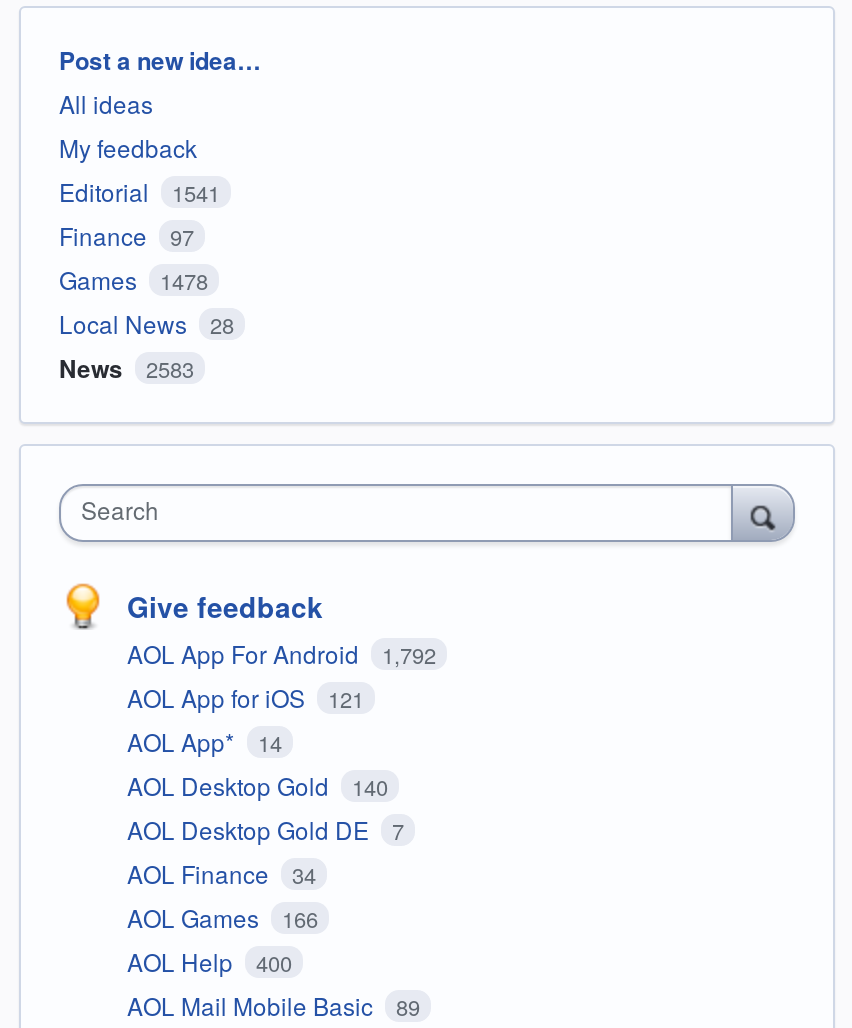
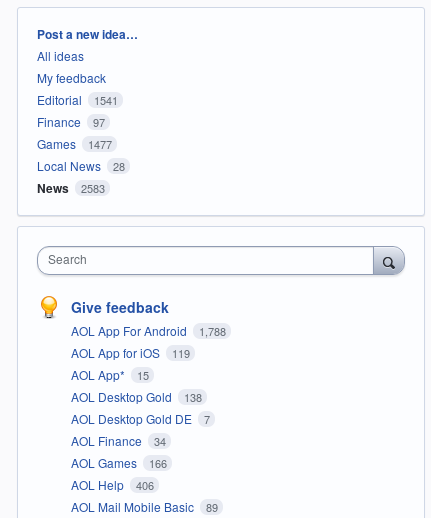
[59,263,208,297] Games 1478 -> [37,135,111,152] Games 1477
[127,637,436,671] AOL App For Android 1,792 -> [71,322,225,339] AOL App For Android 1,788
[127,681,364,715] AOL App for iOS 121 -> [71,344,189,361] AOL App for iOS 119
[127,725,282,759] AOL App* 14 -> [71,366,148,383] AOL App* 15
[127,769,388,803] AOL Desktop Gold 140 -> [71,388,201,405] AOL Desktop Gold 138
[127,945,292,979] AOL Help 400 -> [71,476,153,493] AOL Help 406

